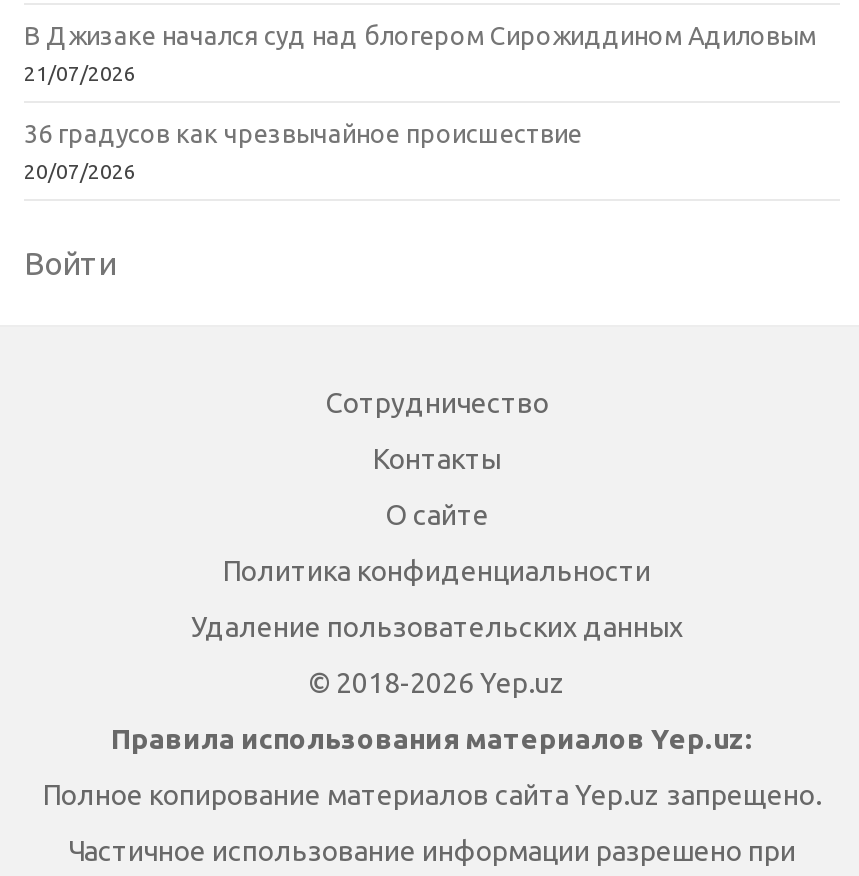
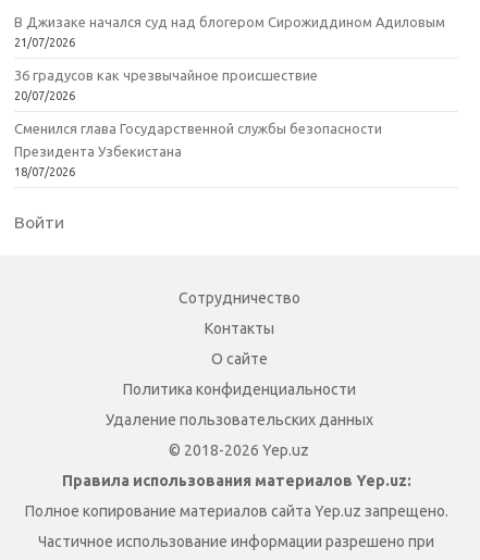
none -> [14,120,382,178] Сменился глава Государственной службы безопасности | Президента Узбекистана | 18/07/2026

